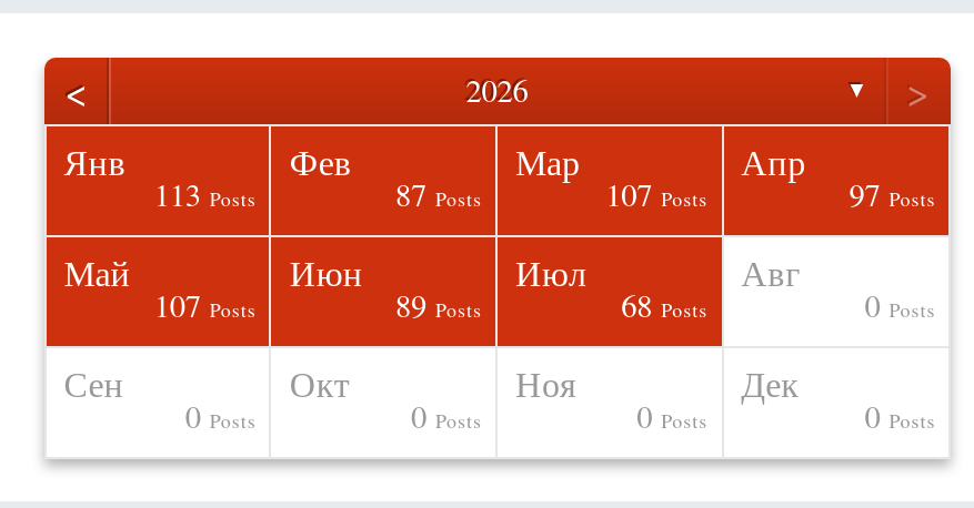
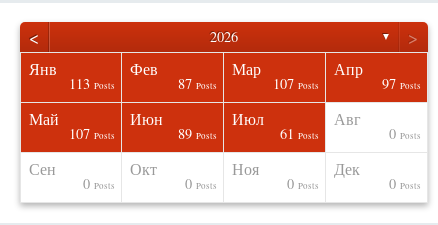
[621,282,708,325] 68 Posts -> [280,124,319,143] 61 Posts

